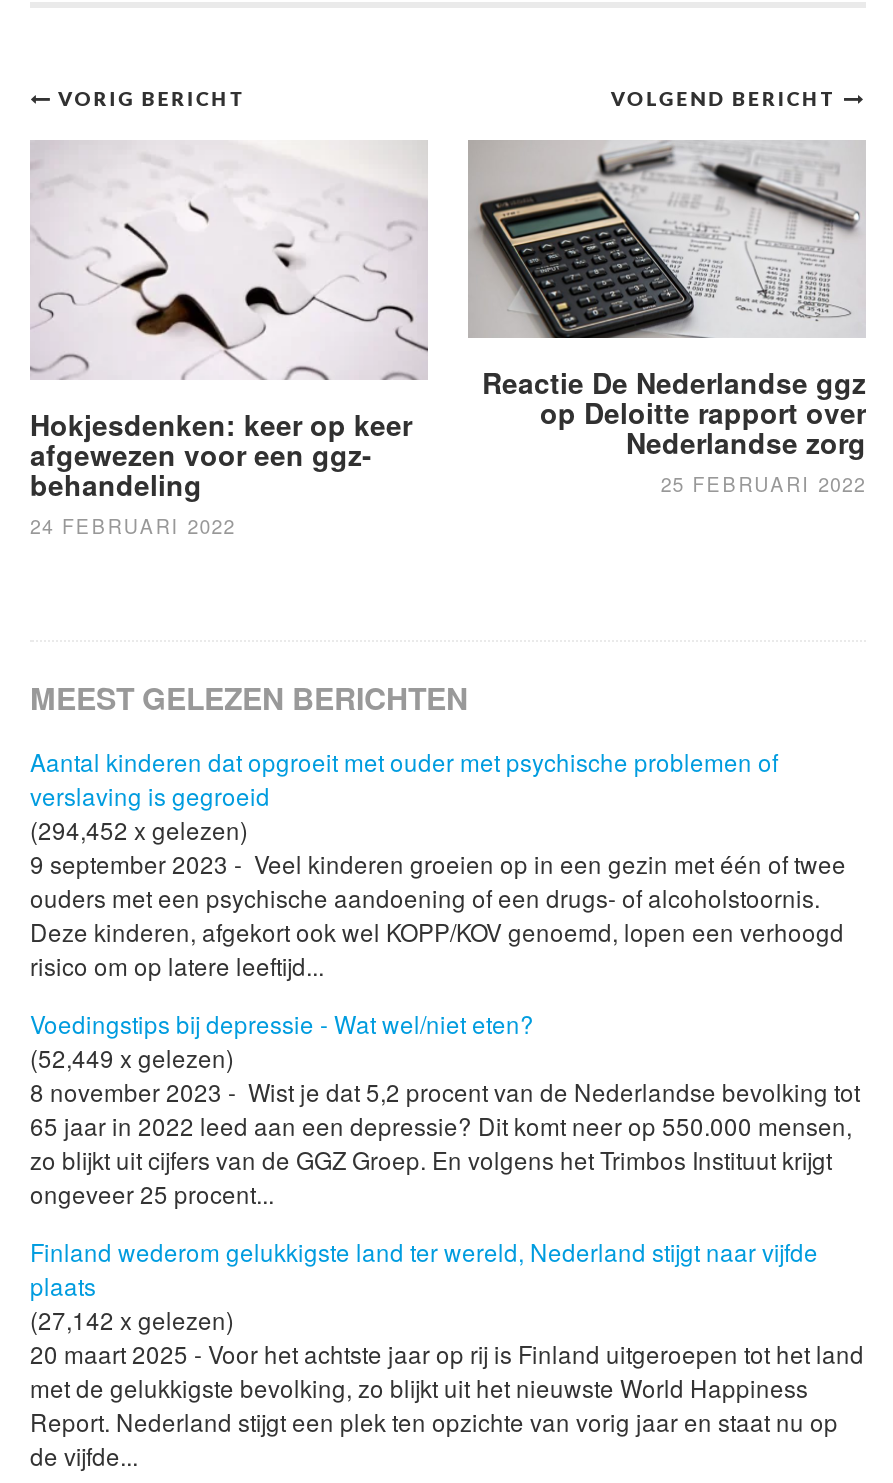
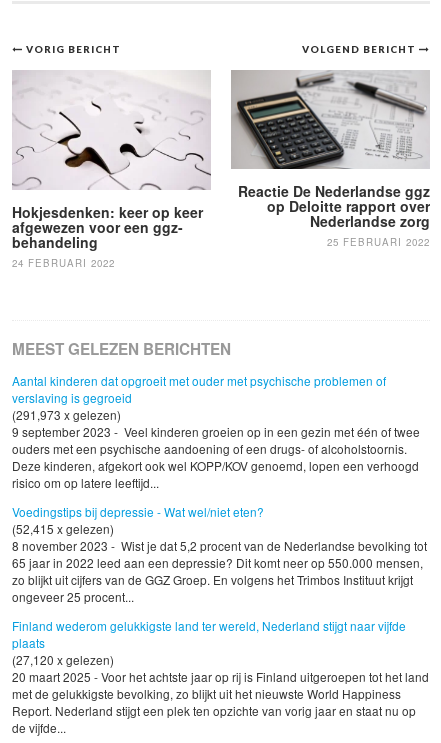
[30,813,248,847] (294,452 x gelezen) -> [12,406,121,423] (291,973 x gelezen)
[30,1041,234,1075] (52,449 x gelezen) -> [12,520,114,537] (52,415 x gelezen)
[30,1302,234,1336] (27,142 x gelezen) -> [12,651,114,668] (27,120 x gelezen)

